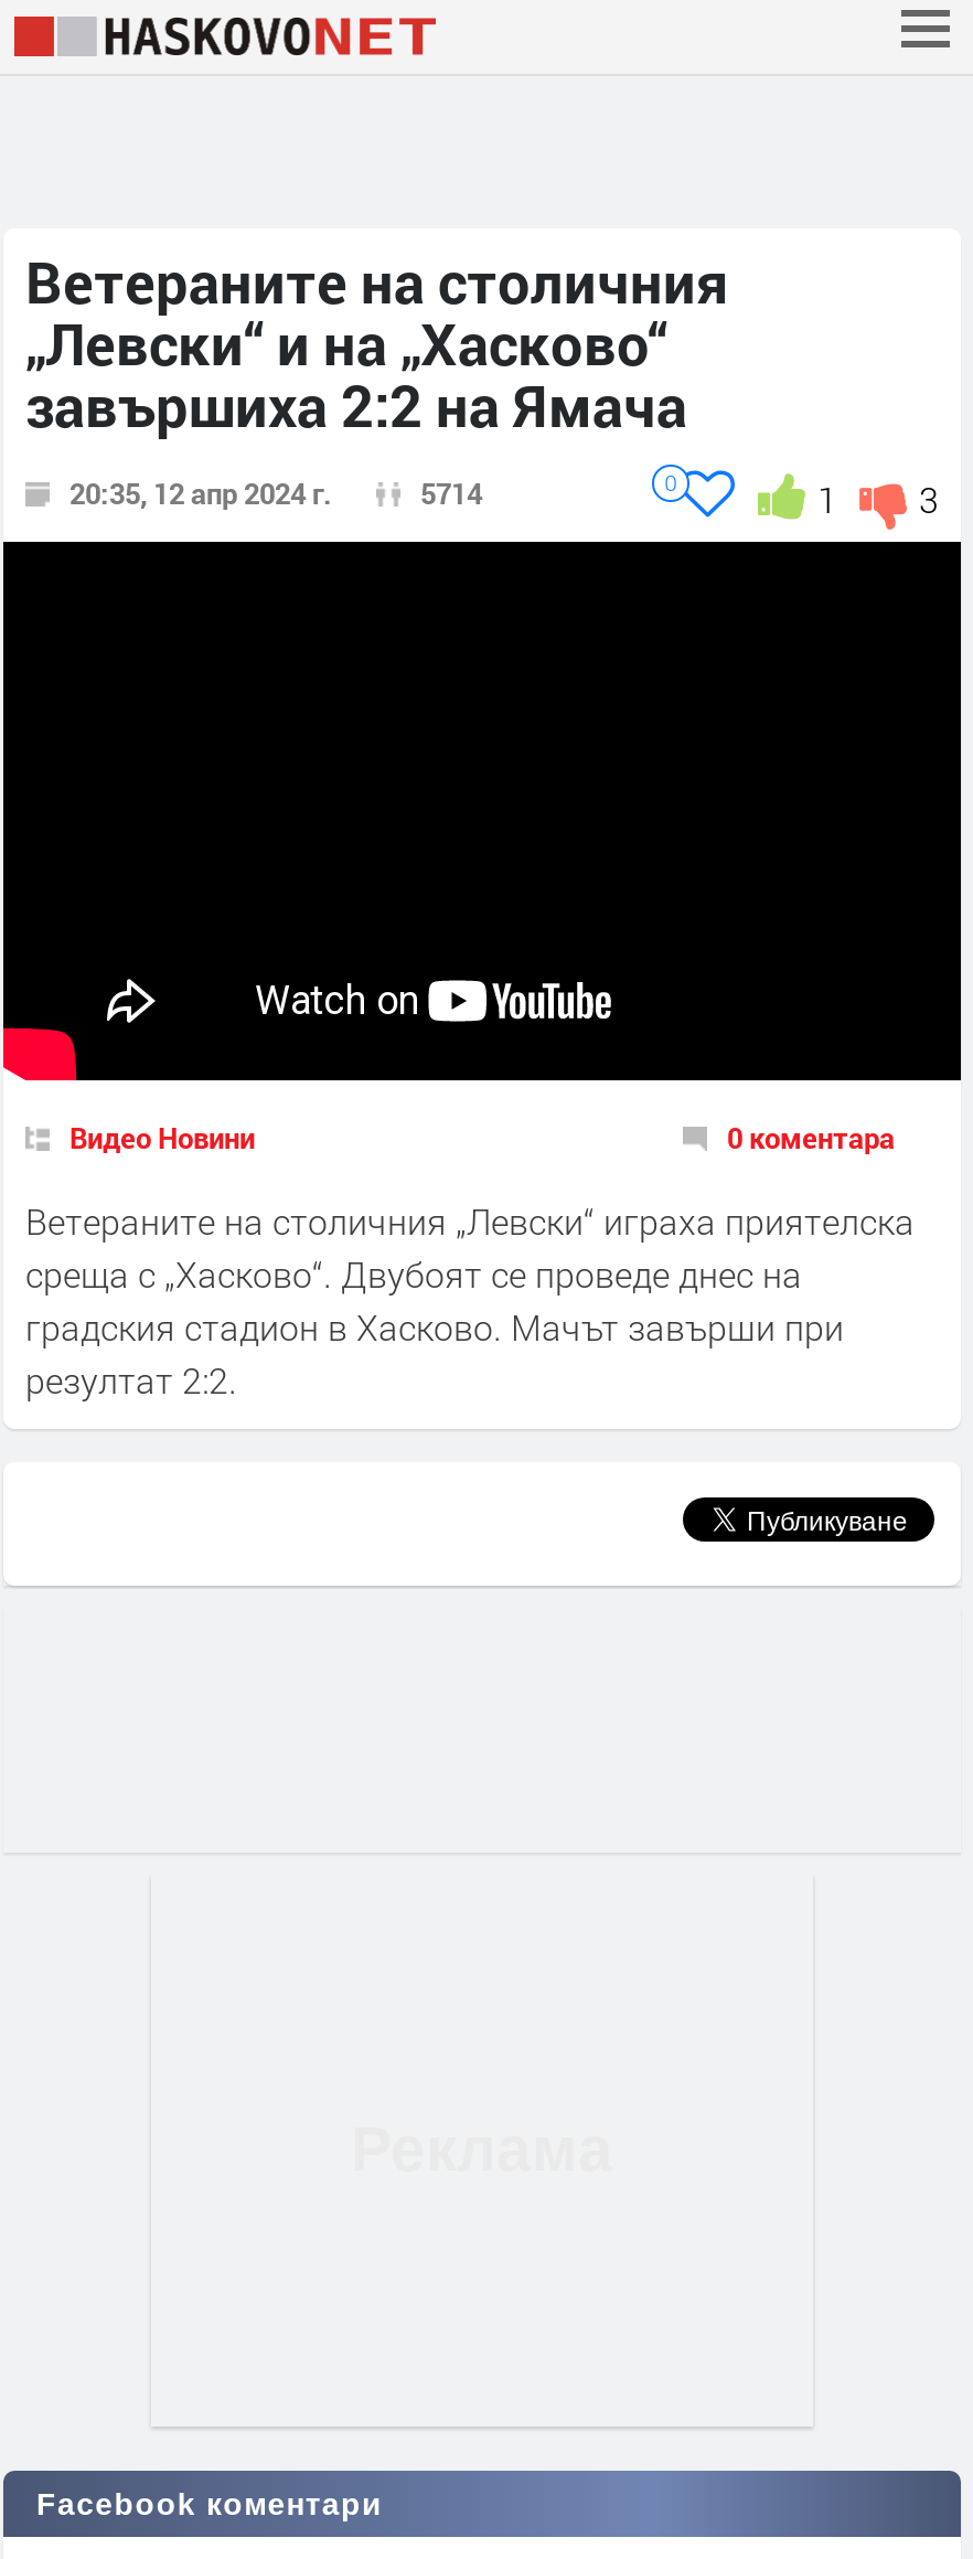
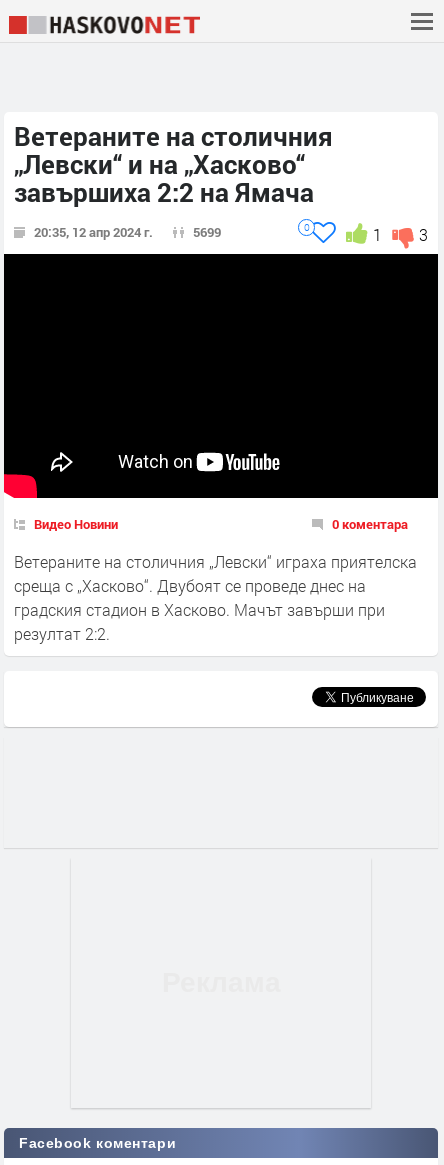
[420,474,482,513] 5714 -> [193,223,221,241] 5699

